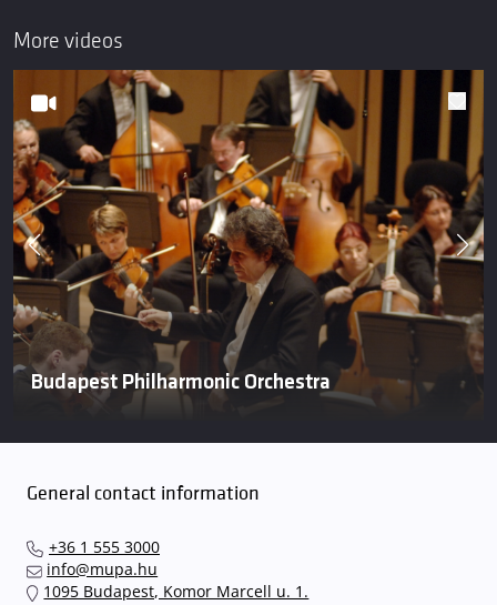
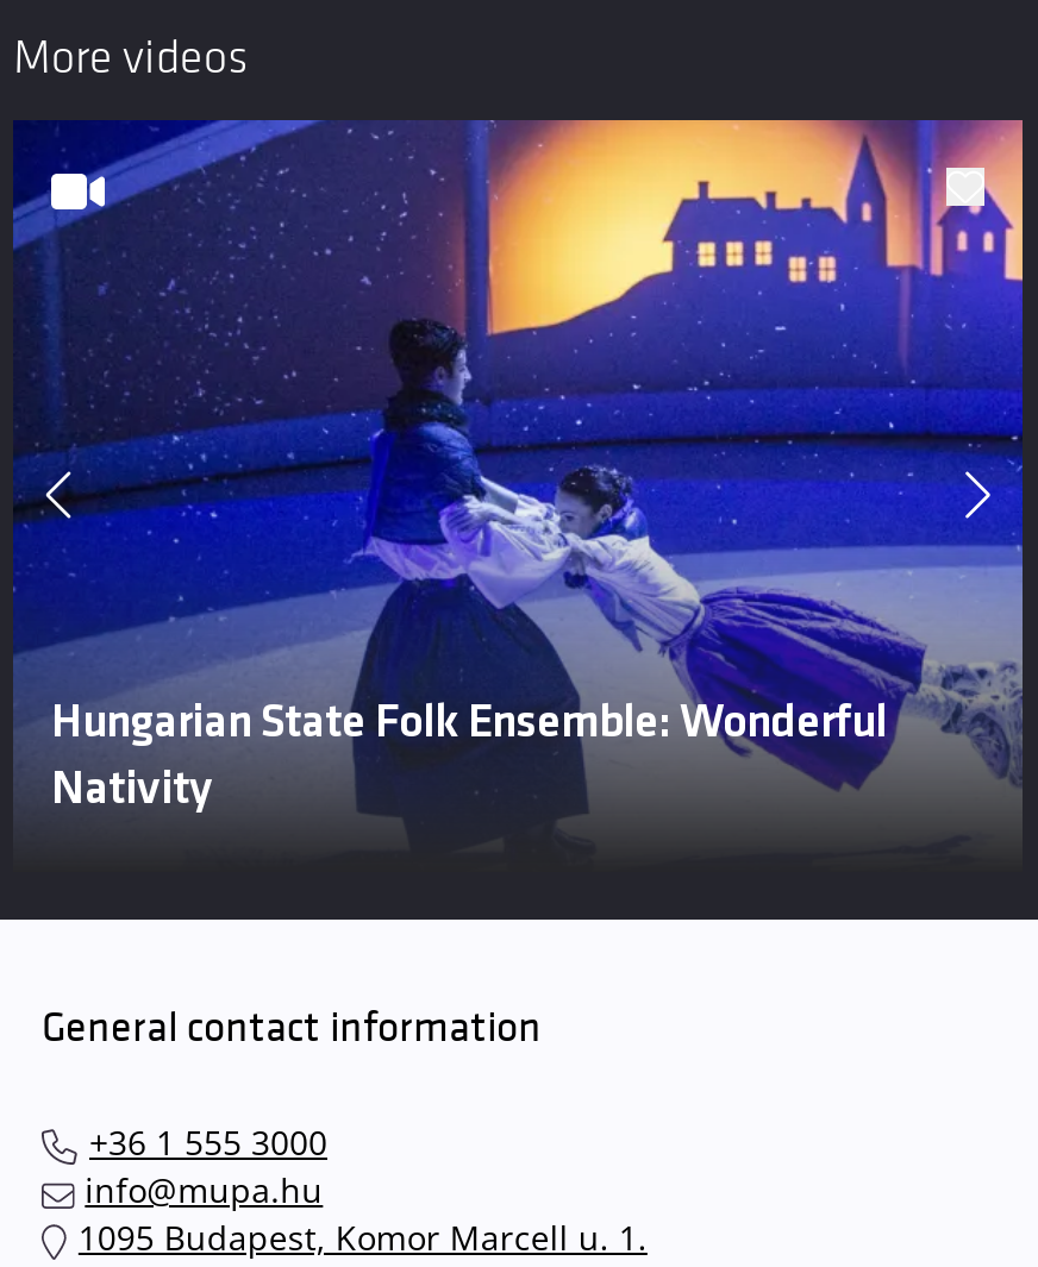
[12,69,485,400] [image] | Budapest Philharmonic Orchestra -> [11,118,1025,829] [image] | Hungarian State Folk Ensemble: Wonderful | Nativity

